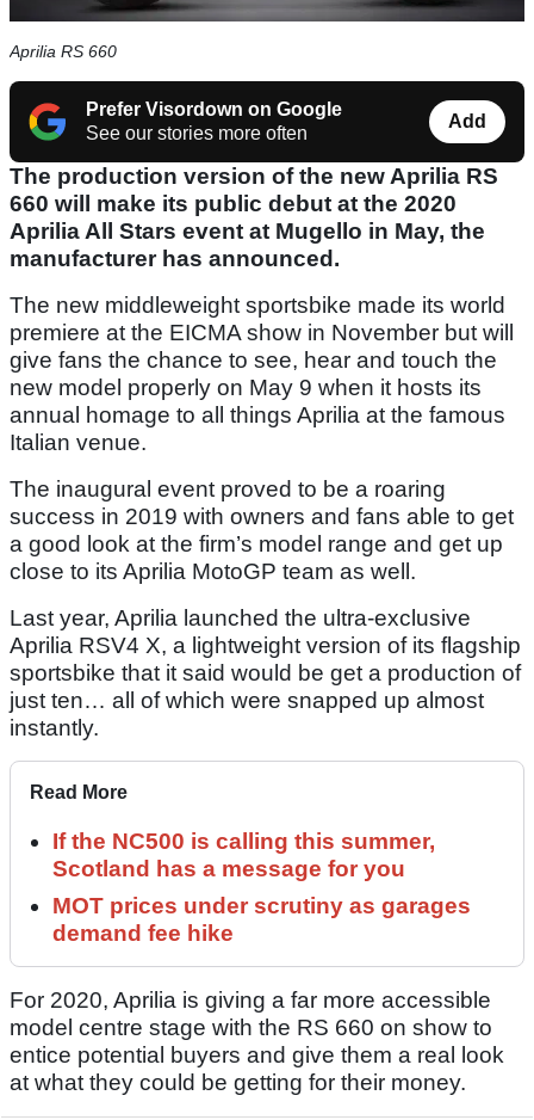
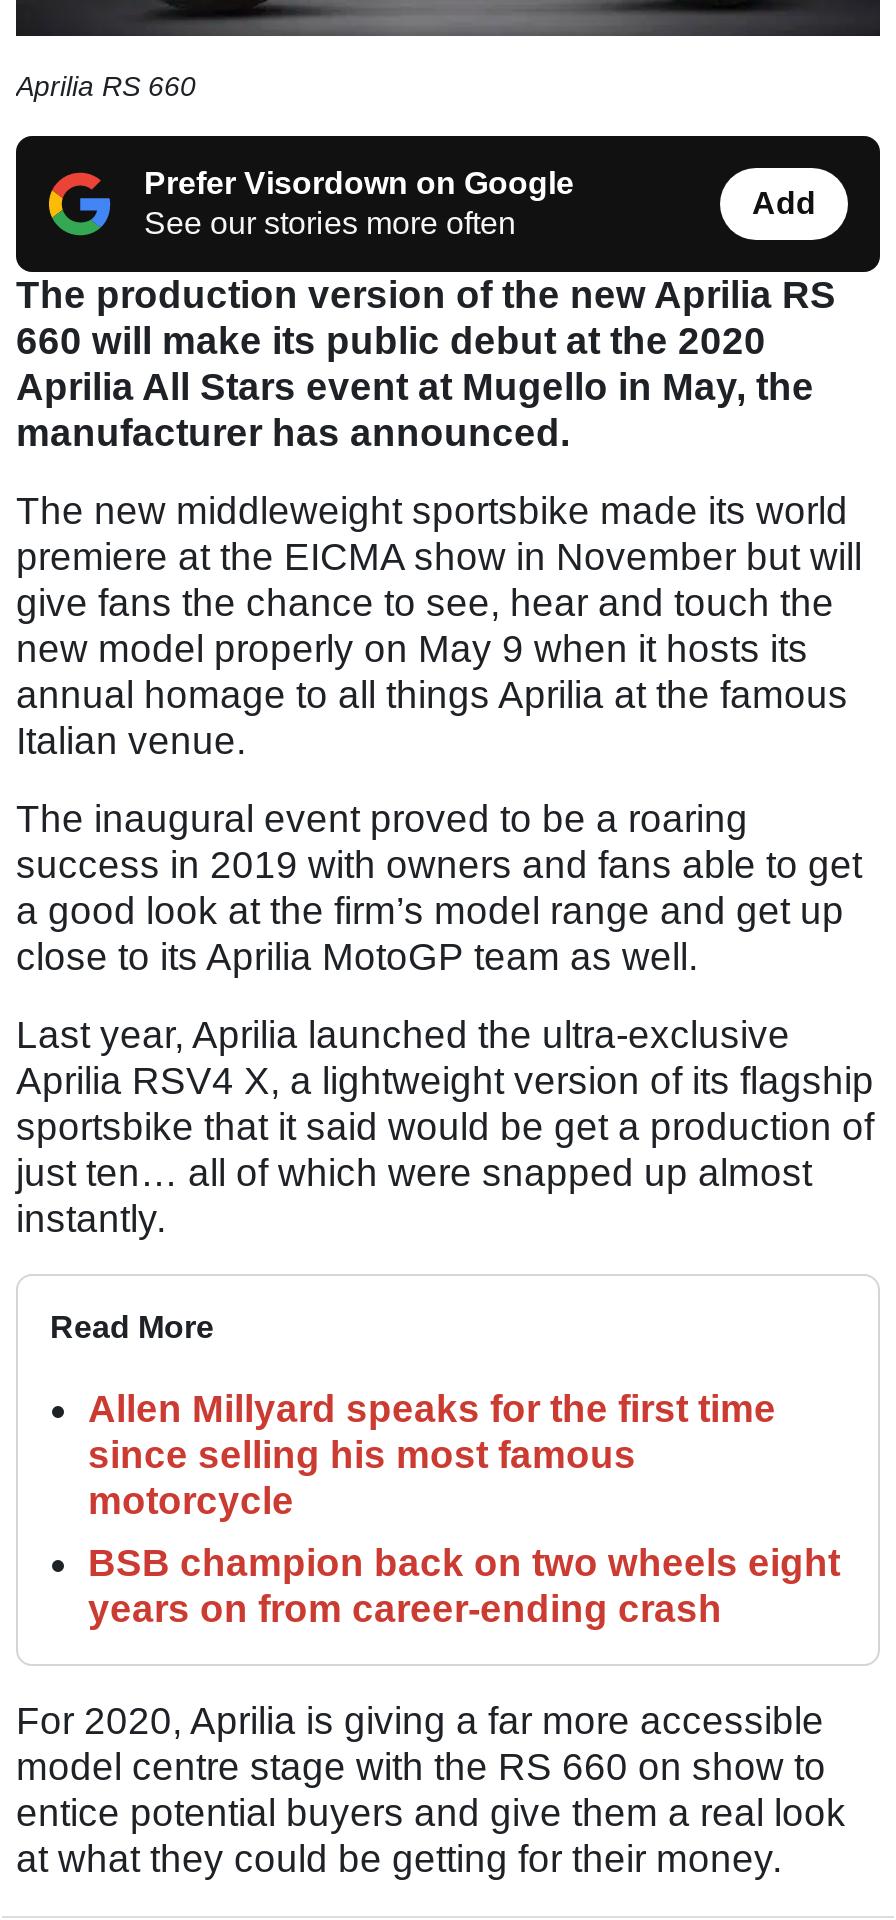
[52,829,435,882] If the NC500 is calling this summer, | Scotland has a message for you -> [88,1389,776,1523] Allen Millyard speaks for the first time | since selling his most famous | motorcycle
[52,894,471,946] MOT prices under scrutiny as garages | demand fee hike -> [88,1543,840,1631] BSB champion back on two wheels eight | years on from career-ending crash

